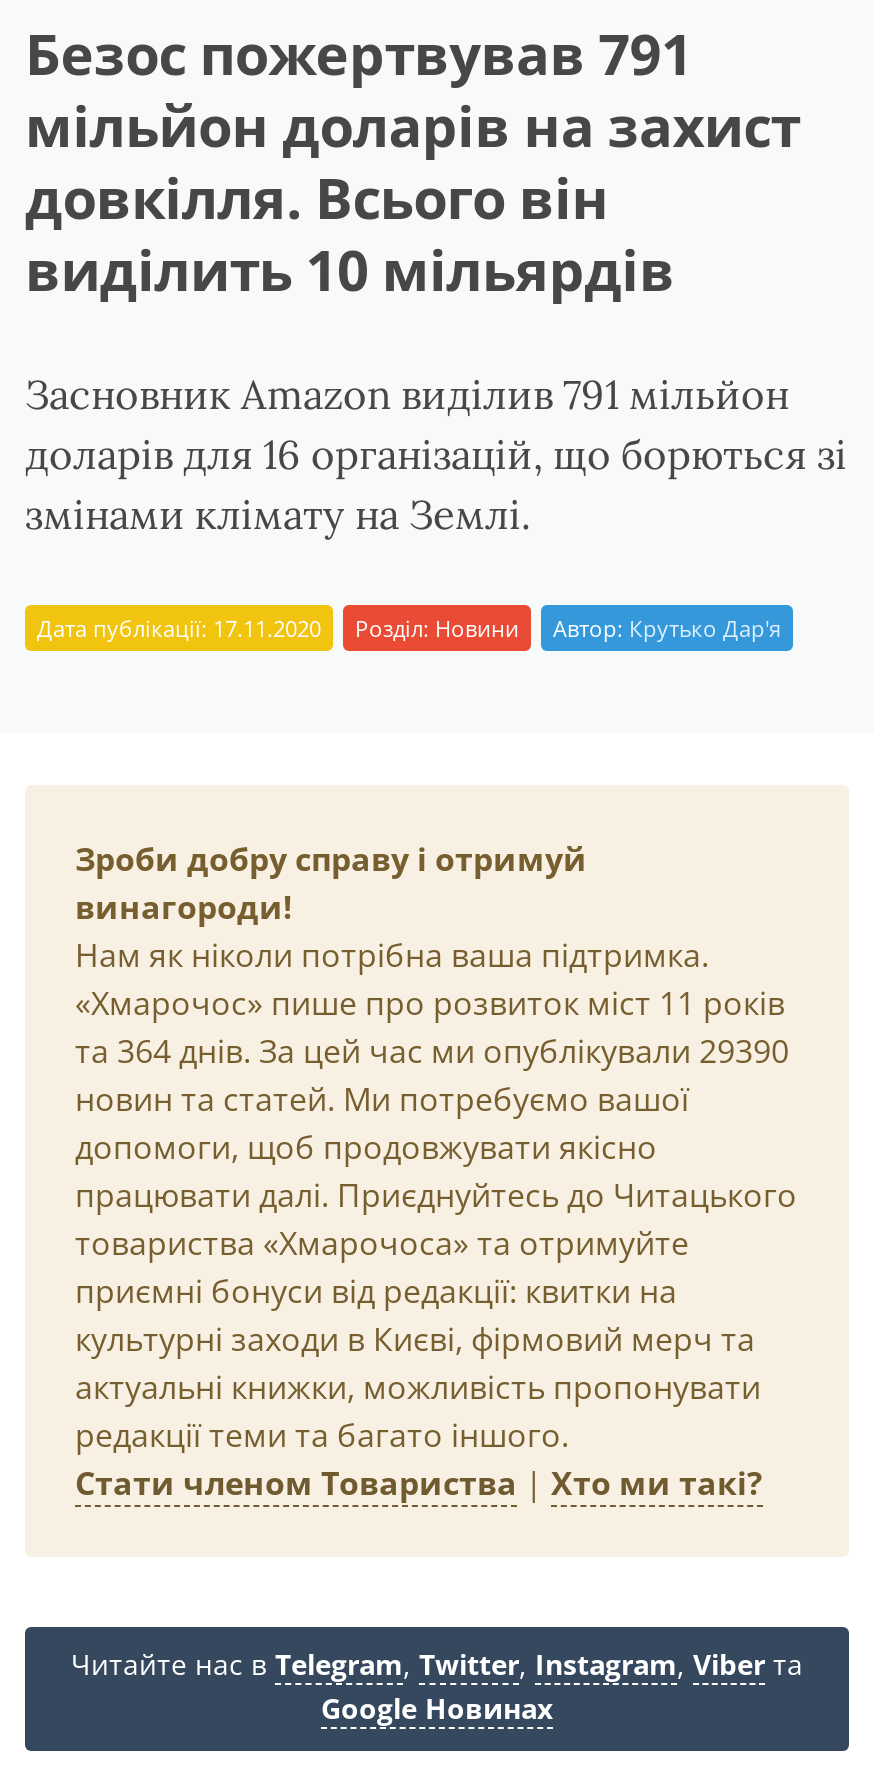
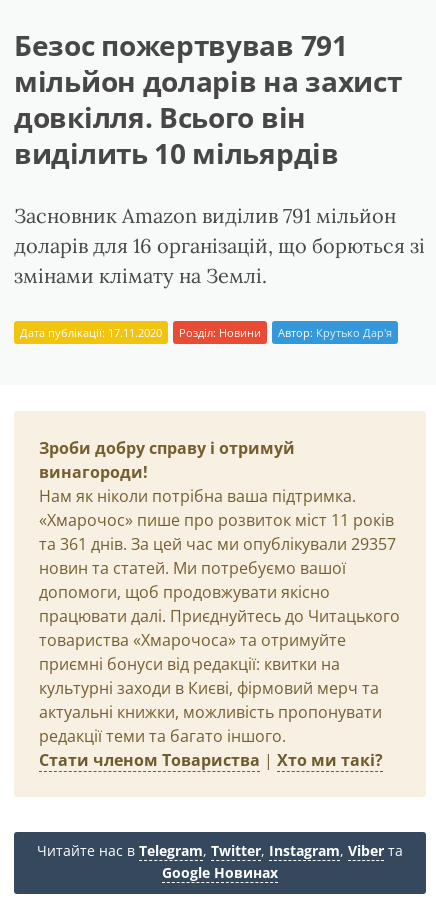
[75,1029,789,1073] та 364 днів. За цей час ми опублікували 29390 -> [39,533,396,555] та 361 днів. За цей час ми опублікували 29357

